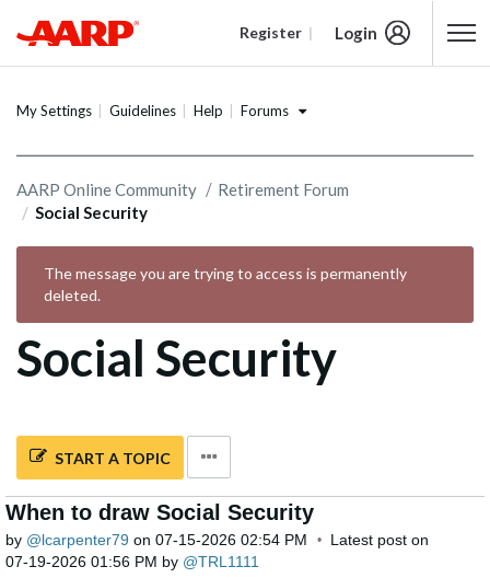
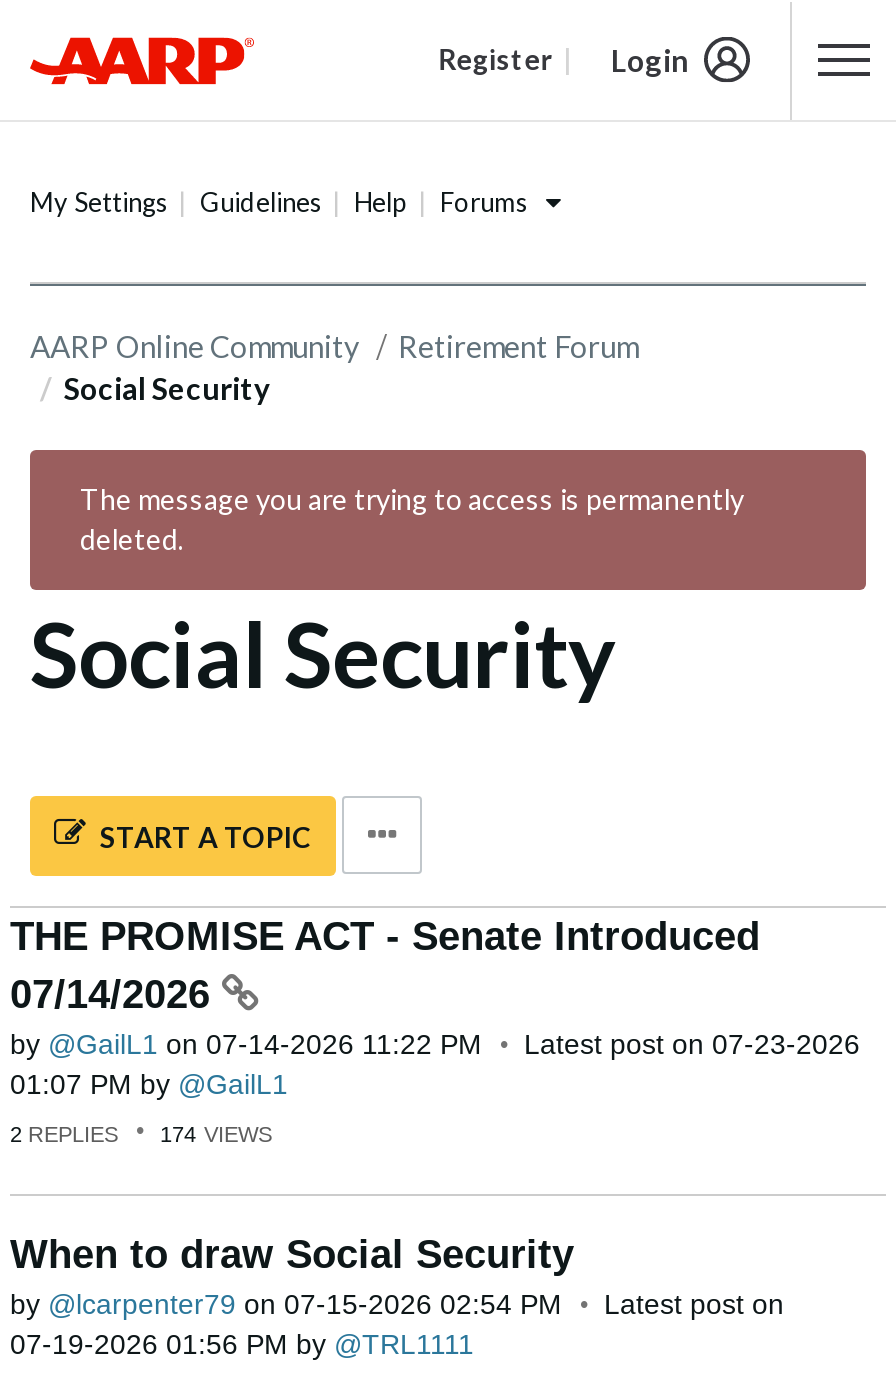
none -> [10,913,860,1146] THE PROMISE ACT - Senate Introduced | 07/14/2026 | by | GailL1 on 07-14-2026 11:22 PM | Latest post on 07-23-2026 | 01:07 PM by | GailL1 | 2 REPLIES | 174 VIEWS

